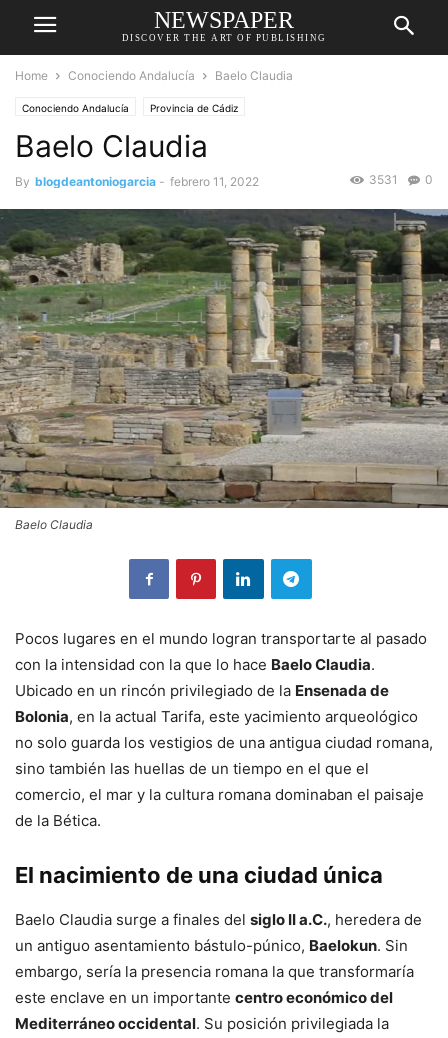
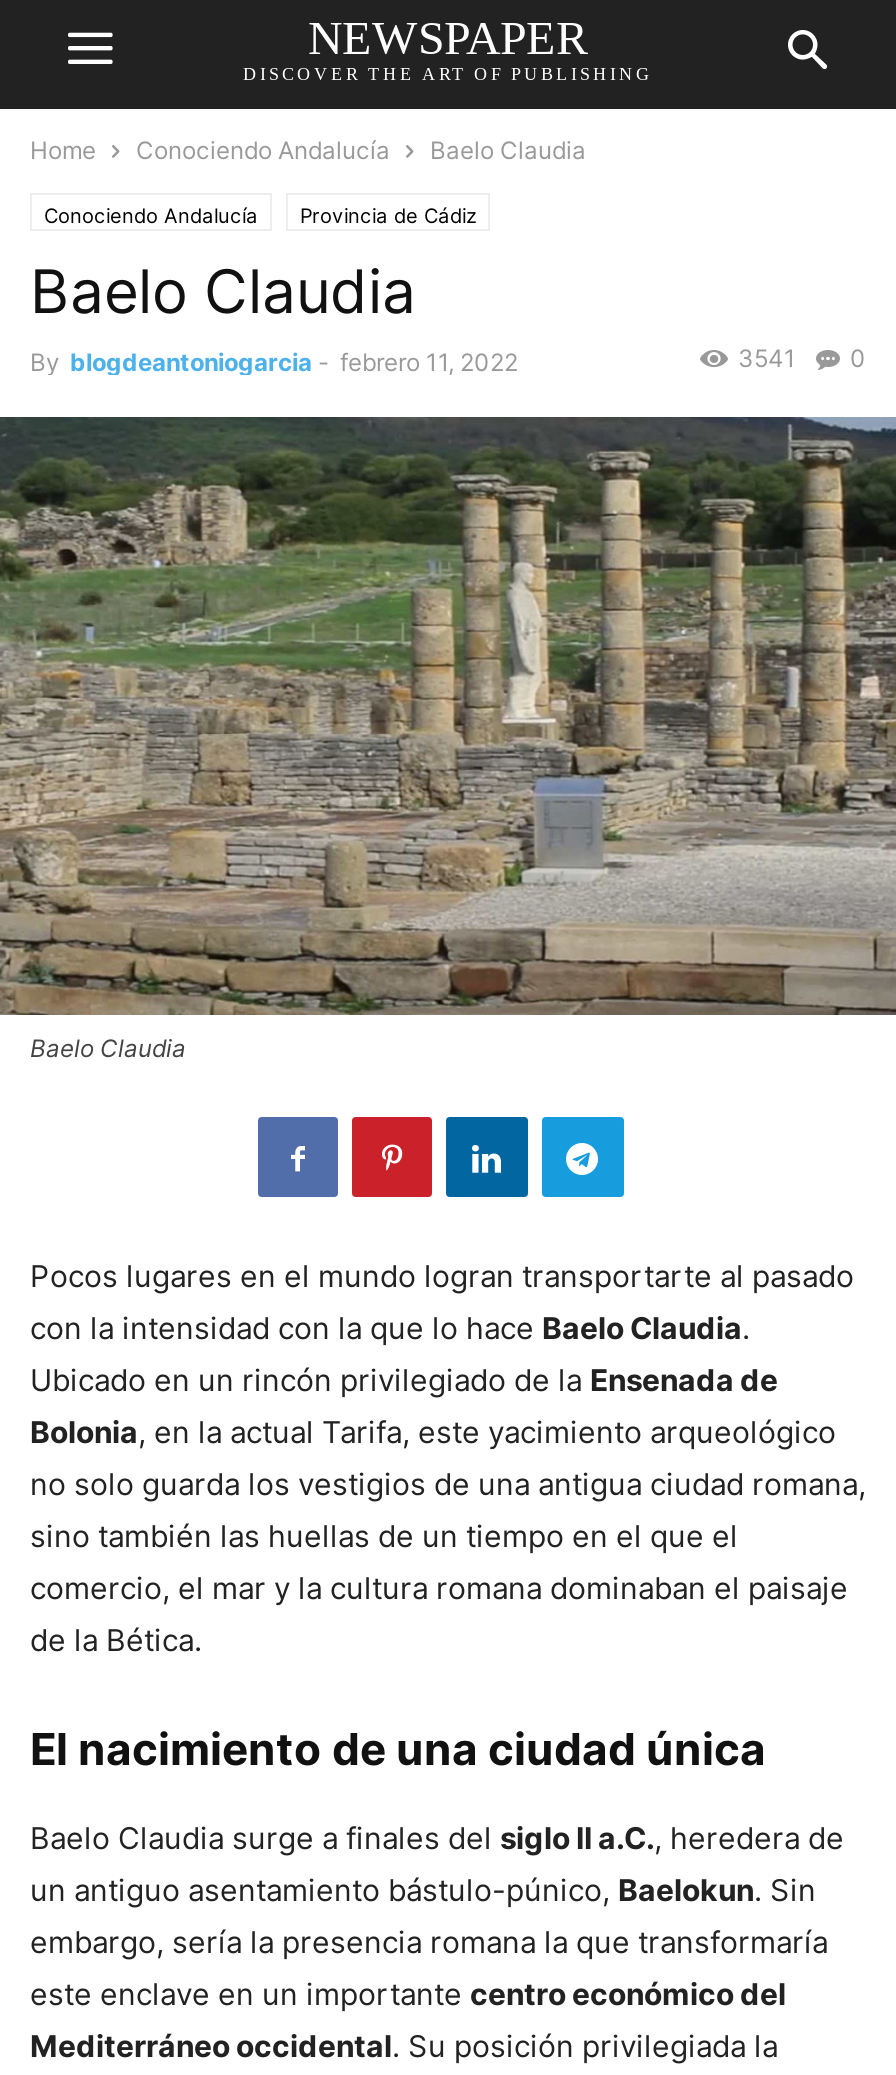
[369,172,433,187] 3531 0 -> [738,343,866,373] 3541 0

